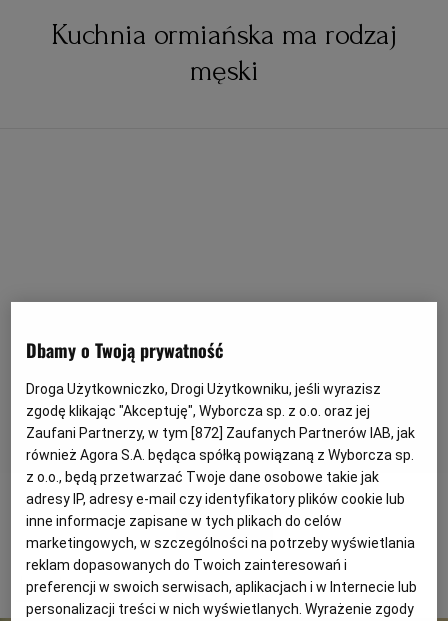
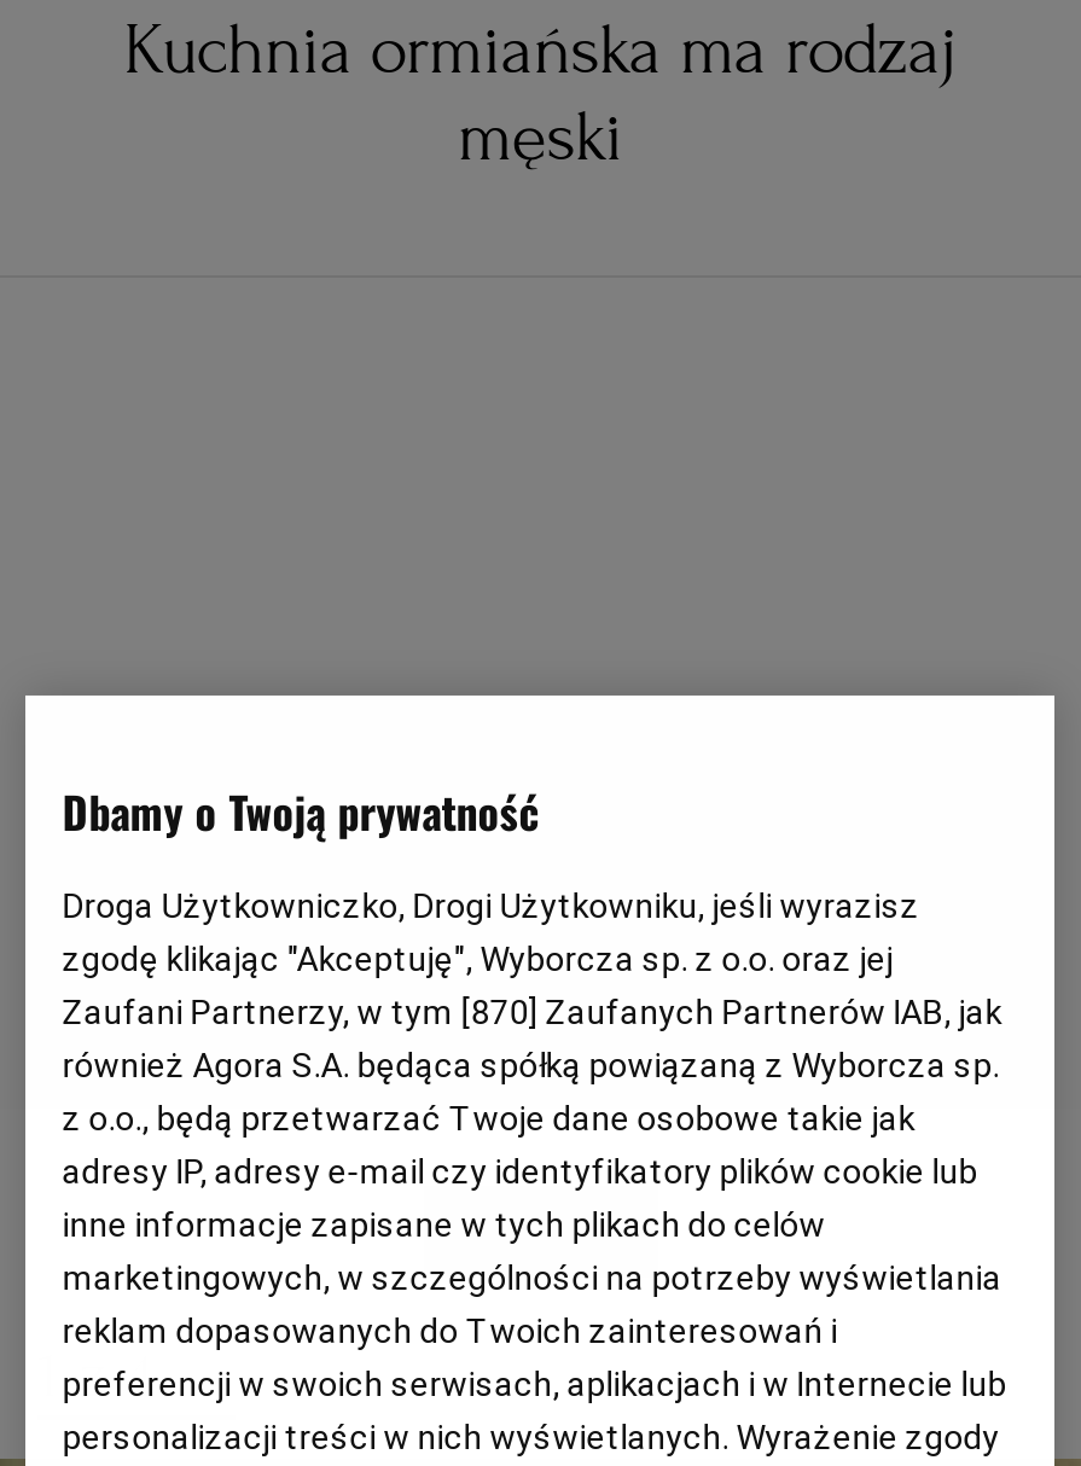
[26,425,415,441] Zaufani Partnerzy, w tym [872] Zaufanych Partnerów IAB, jak -> [62,993,1002,1032] Zaufani Partnerzy, w tym [870] Zaufanych Partnerów IAB, jak

